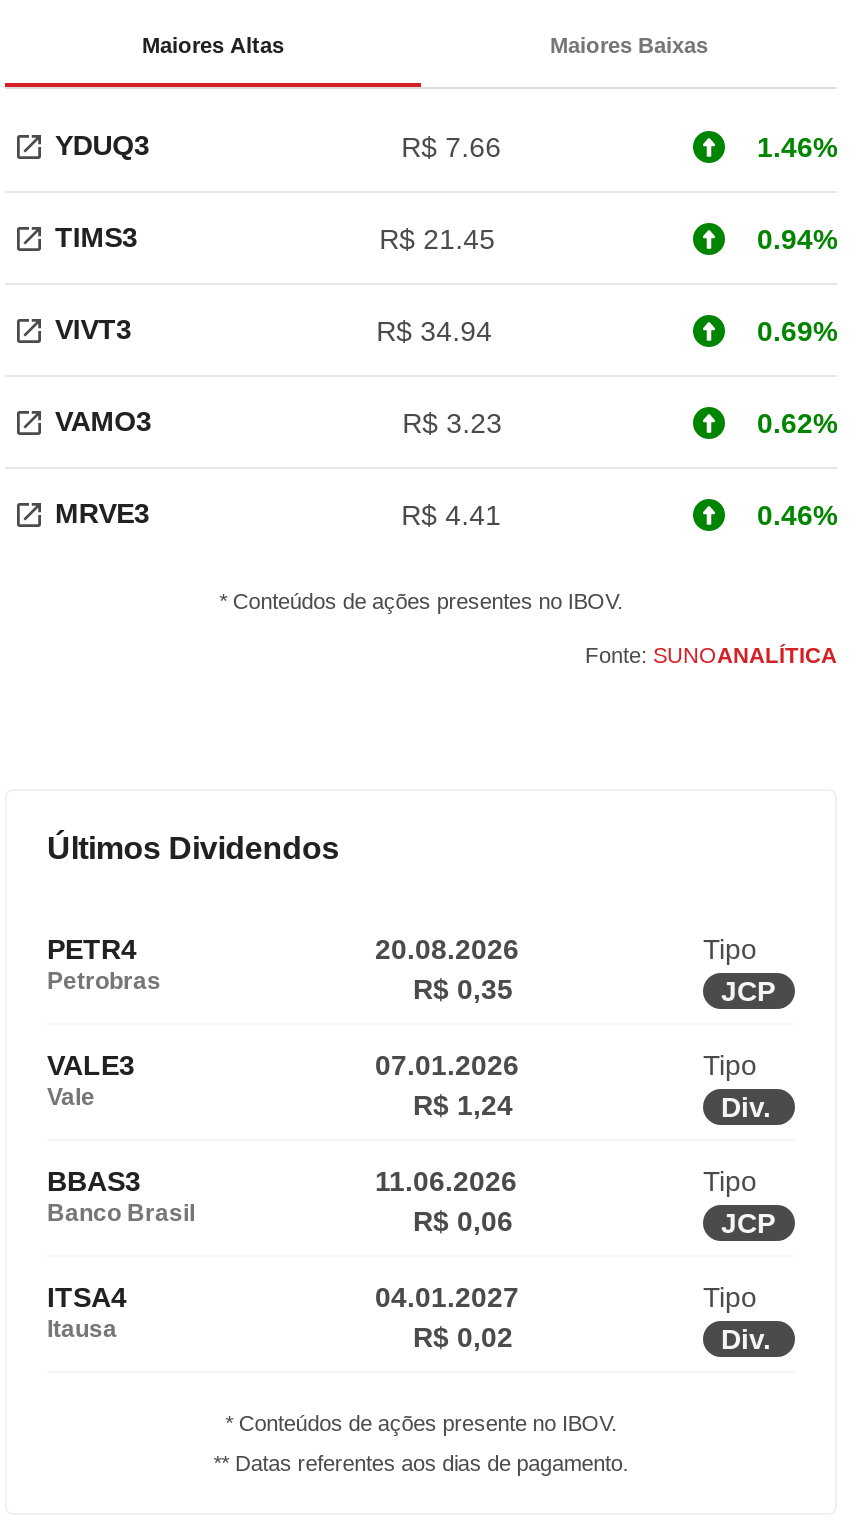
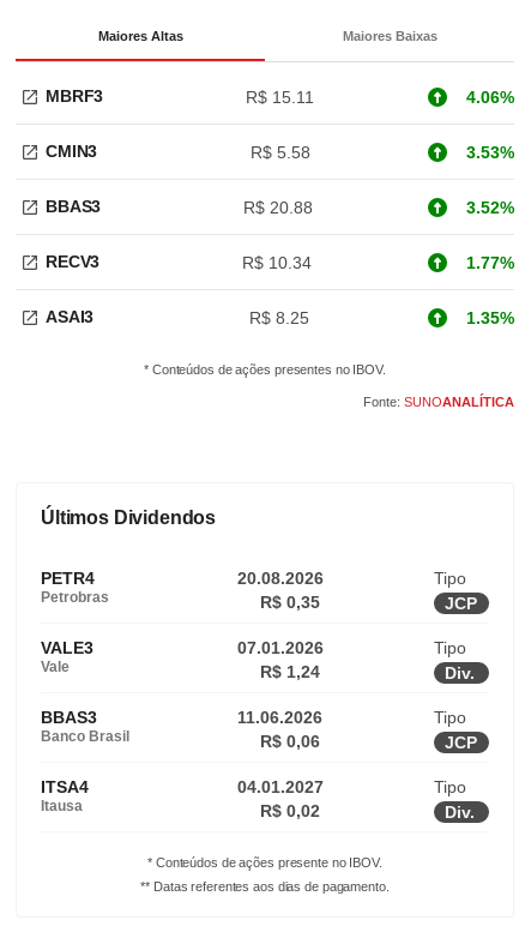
[55,129,837,162] YDUQ3 | R$ 7.66 | 1.46% -> [46,86,514,106] MBRF3 | R$ 15.11 | 4.06%
[55,221,837,254] TIMS3 | R$ 21.45 | 0.94% -> [46,142,514,161] CMIN3 | R$ 5.58 | 3.53%
[55,313,837,346] VIVT3 | R$ 34.94 | 0.69% -> [46,197,514,217] BBAS3 | R$ 20.88 | 3.52%
[55,405,837,438] VAMO3 | R$ 3.23 | 0.62% -> [46,252,514,272] RECV3 | R$ 10.34 | 1.77%
[55,497,837,530] MRVE3 | R$ 4.41 | 0.46% -> [46,307,514,327] ASAI3 | R$ 8.25 | 1.35%

